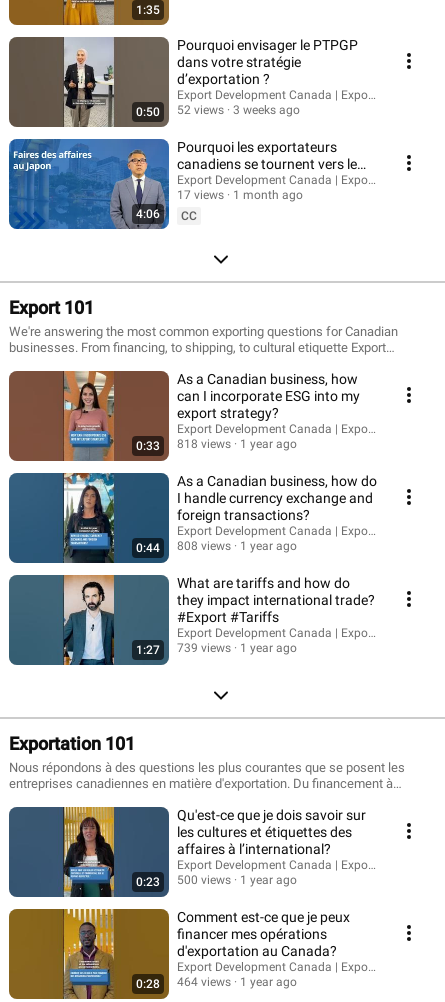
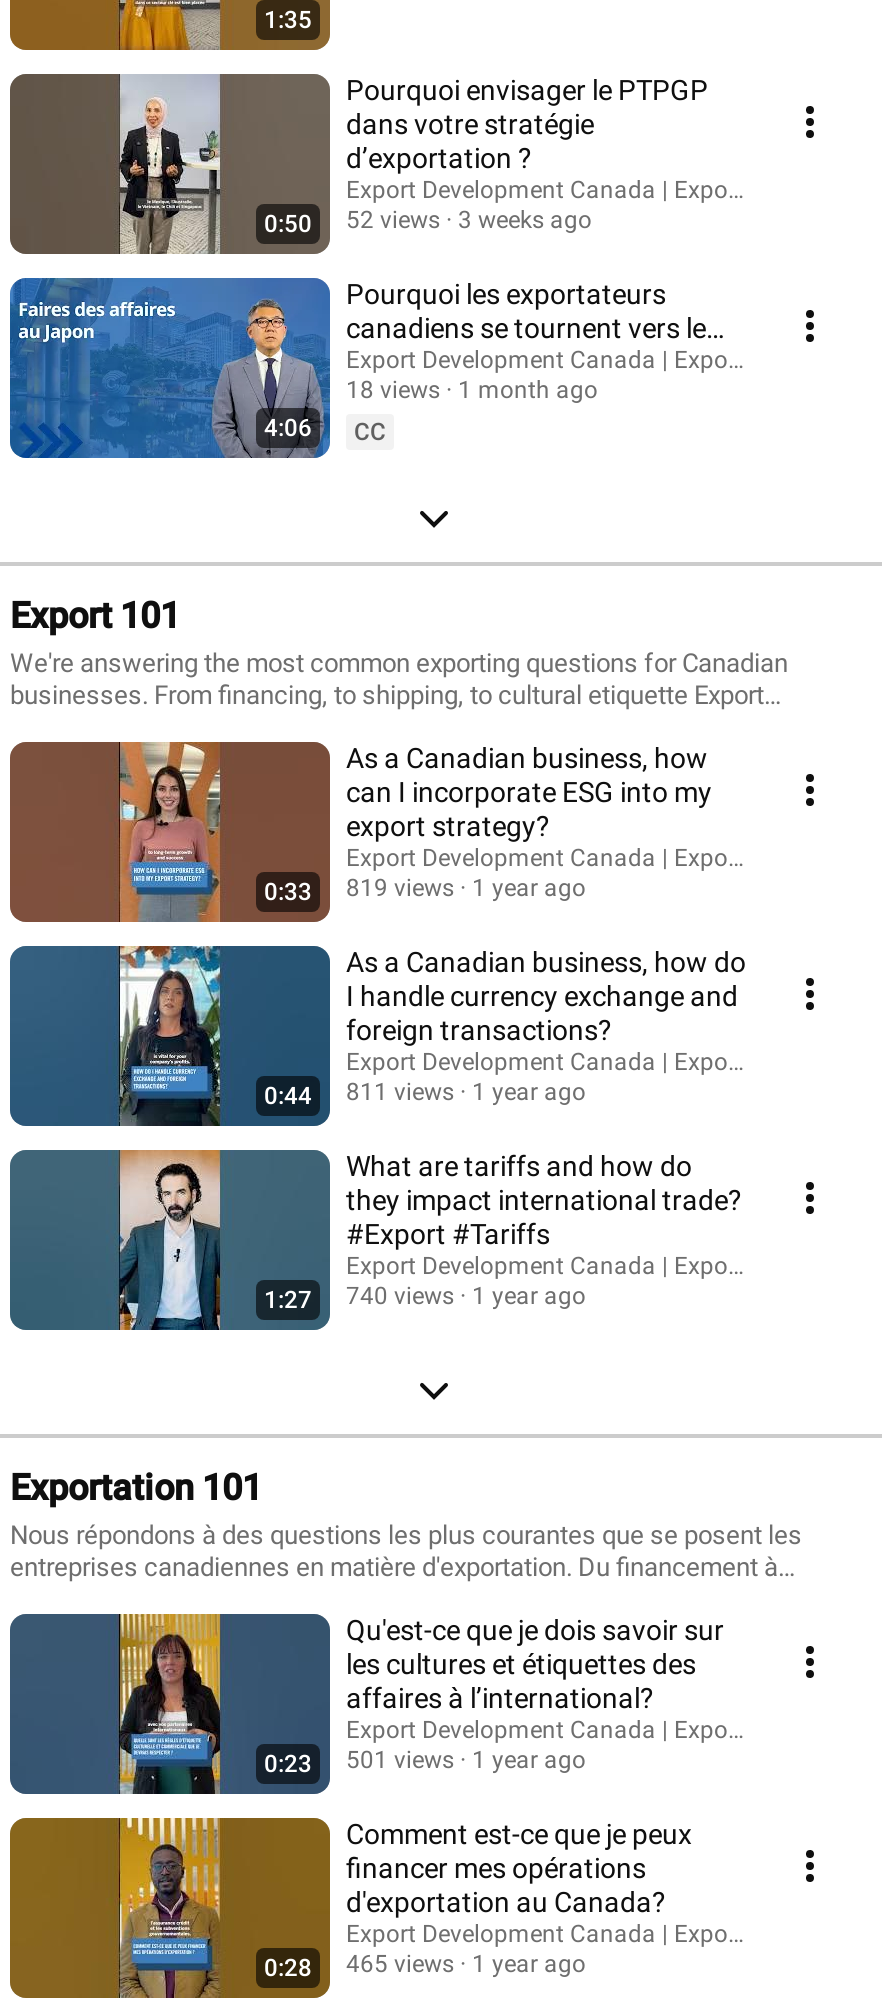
[177,188,303,202] 17 views 1 month ago -> [346,376,598,404] 18 views 1 month ago
[136,437,297,453] 0:33 818 views 1 year ago -> [264,874,586,906] 0:33 819 views 1 year ago
[136,539,297,555] 0:44 808 views 1 year ago -> [264,1078,586,1110] 0:44 811 views 1 year ago
[136,641,297,657] 1:27 739 views 1 year ago -> [264,1282,586,1314] 1:27 740 views 1 year ago
[136,873,297,889] 0:23 500 views 1 year ago -> [264,1746,586,1778] 0:23 501 views 1 year ago
[136,975,297,991] 0:28 464 views 1 year ago -> [264,1950,586,1982] 0:28 465 views 1 year ago

